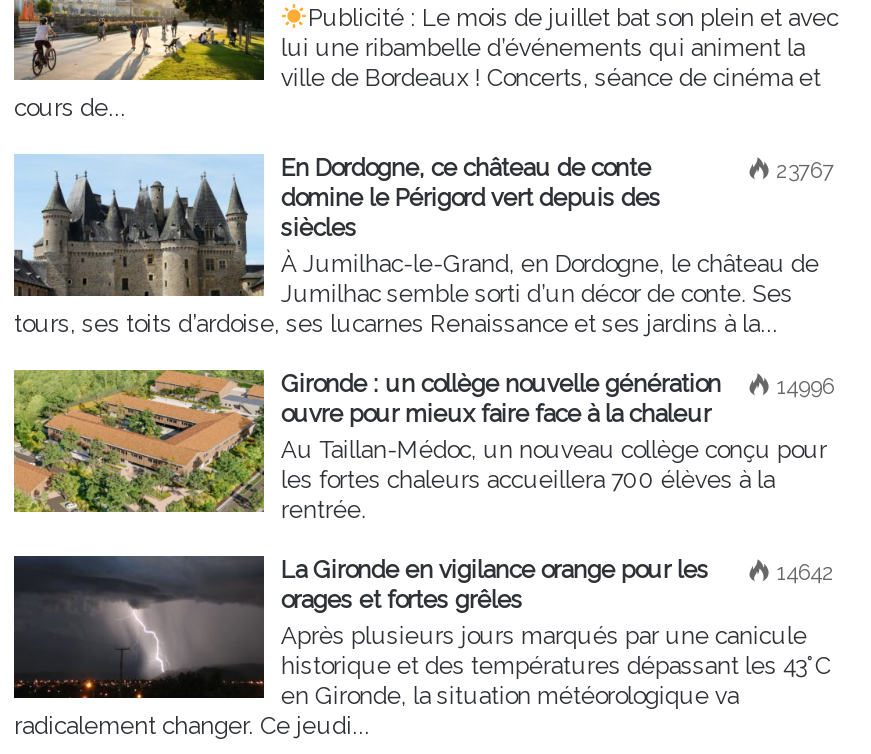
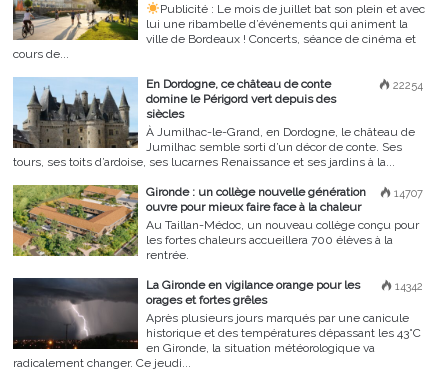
[770,159,834,185] 23767 -> [390,79,423,92] 22254
[281,371,834,401] Gironde : un collège nouvelle génération 14996 -> [146,185,423,200] Gironde : un collège nouvelle génération 14707
[770,561,834,587] 14642 -> [392,280,423,293] 14342

